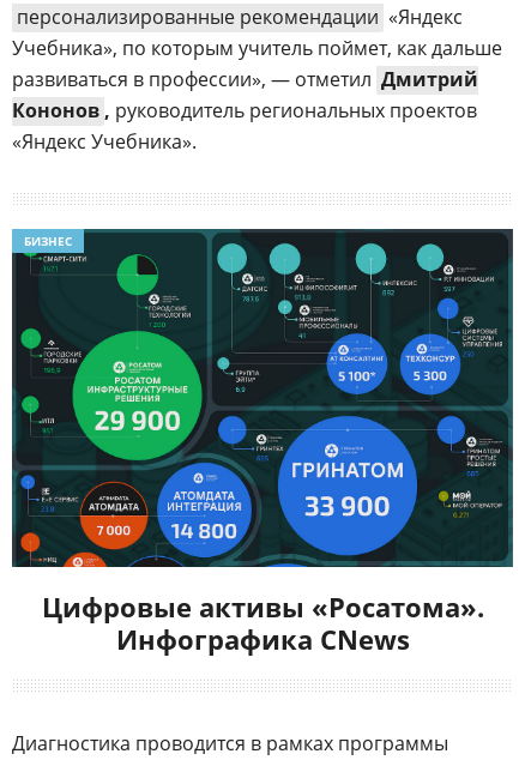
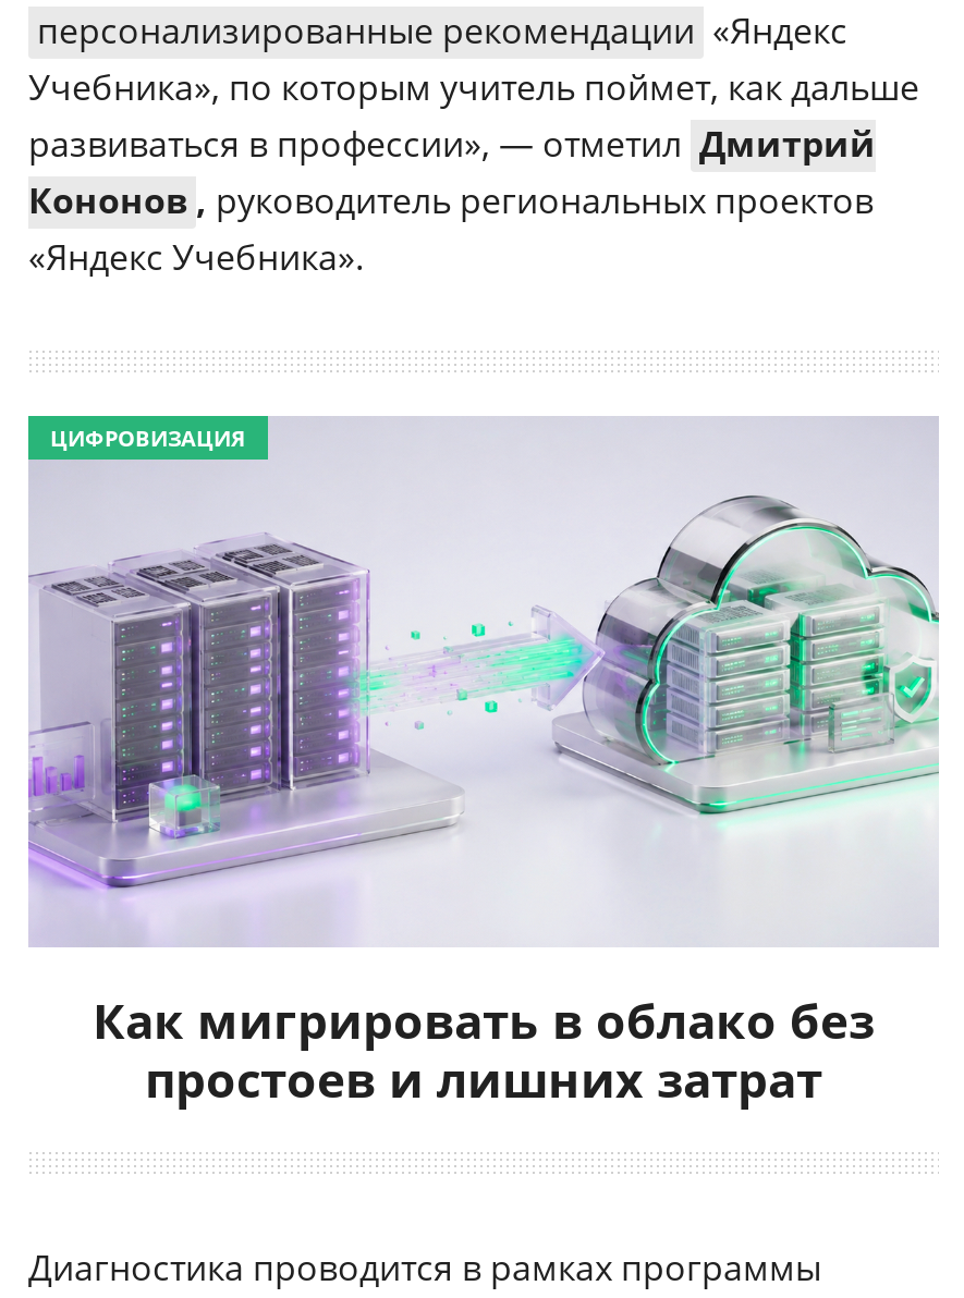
[11,228,514,568] [image] | БИЗНЕС -> [26,416,941,947] [image] | ЦИФРОВИЗАЦИЯ
[41,589,484,657] Цифровые активы «Росатома». | Инфографика CNews -> [93,986,875,1110] Как мигрировать в облако без | простоев и лишних затрат

